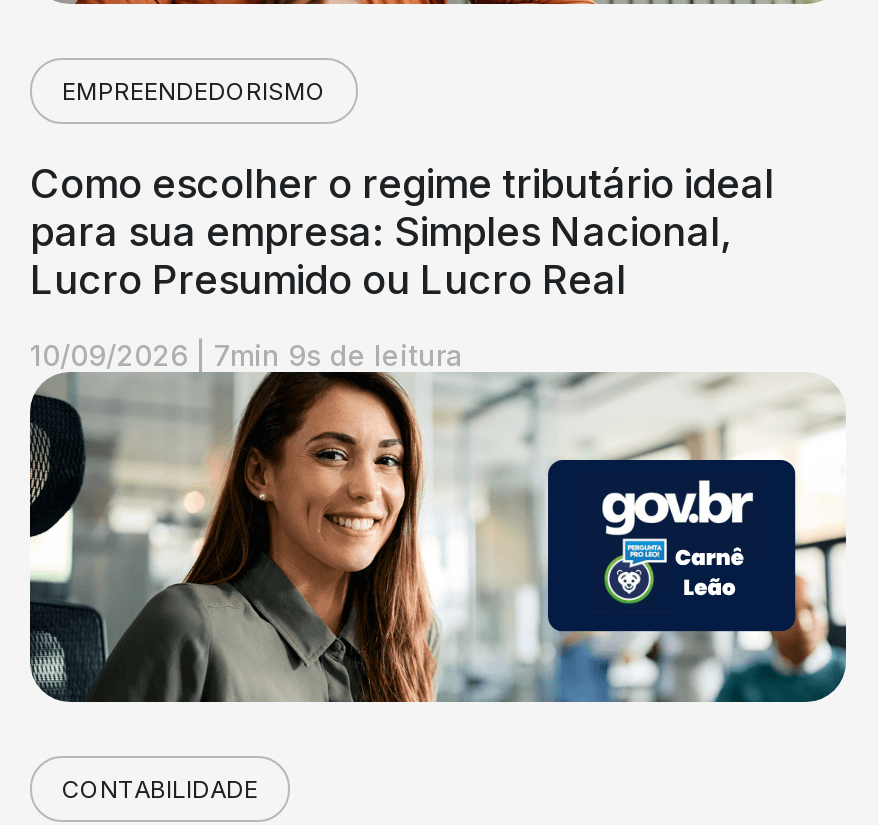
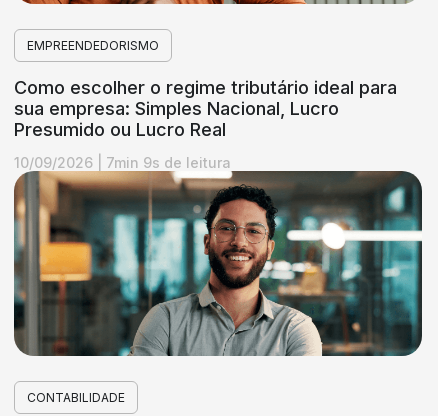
[28,372,848,706] [image] -> [13,170,423,357] [image]

